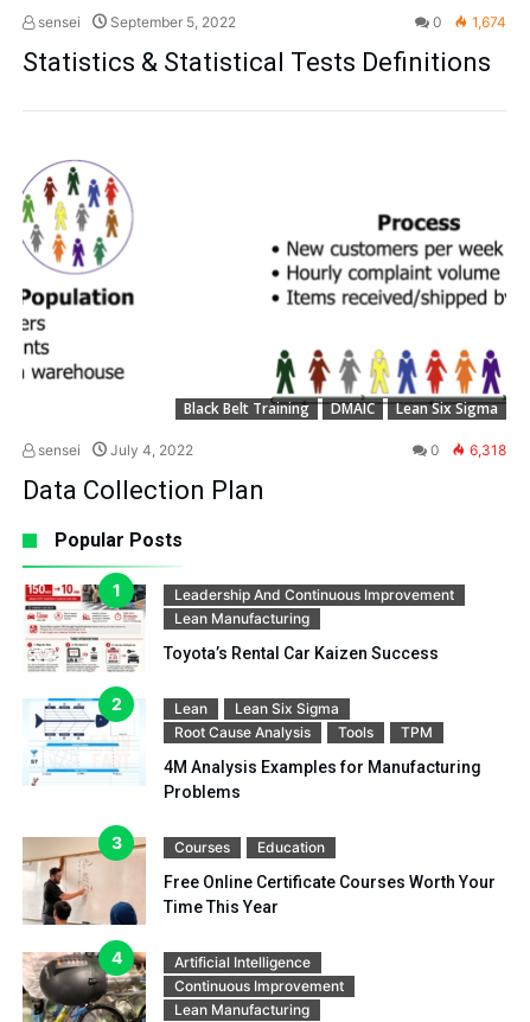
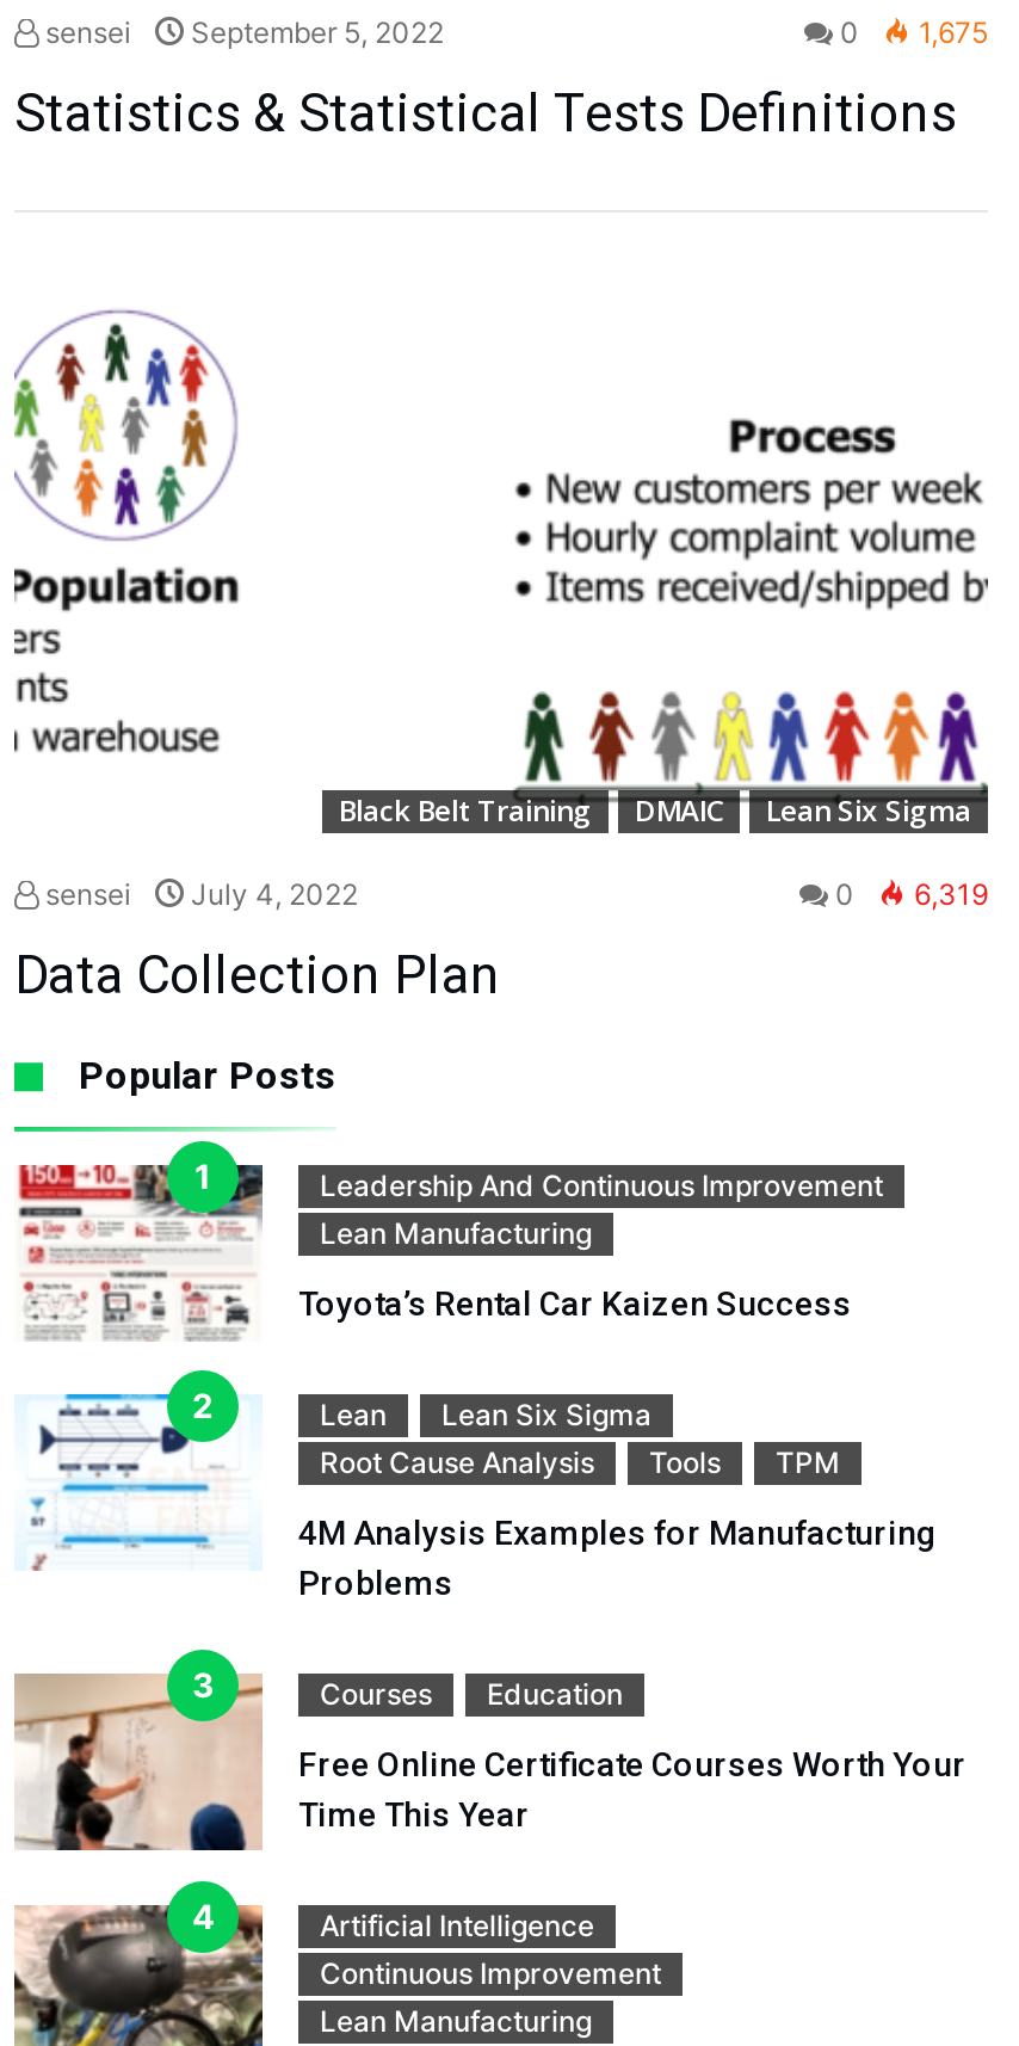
[429,13,506,31] 0 1,674 -> [833,15,988,50] 0 1,675
[427,441,506,459] 0 6,318 -> [828,877,988,913] 0 6,319

